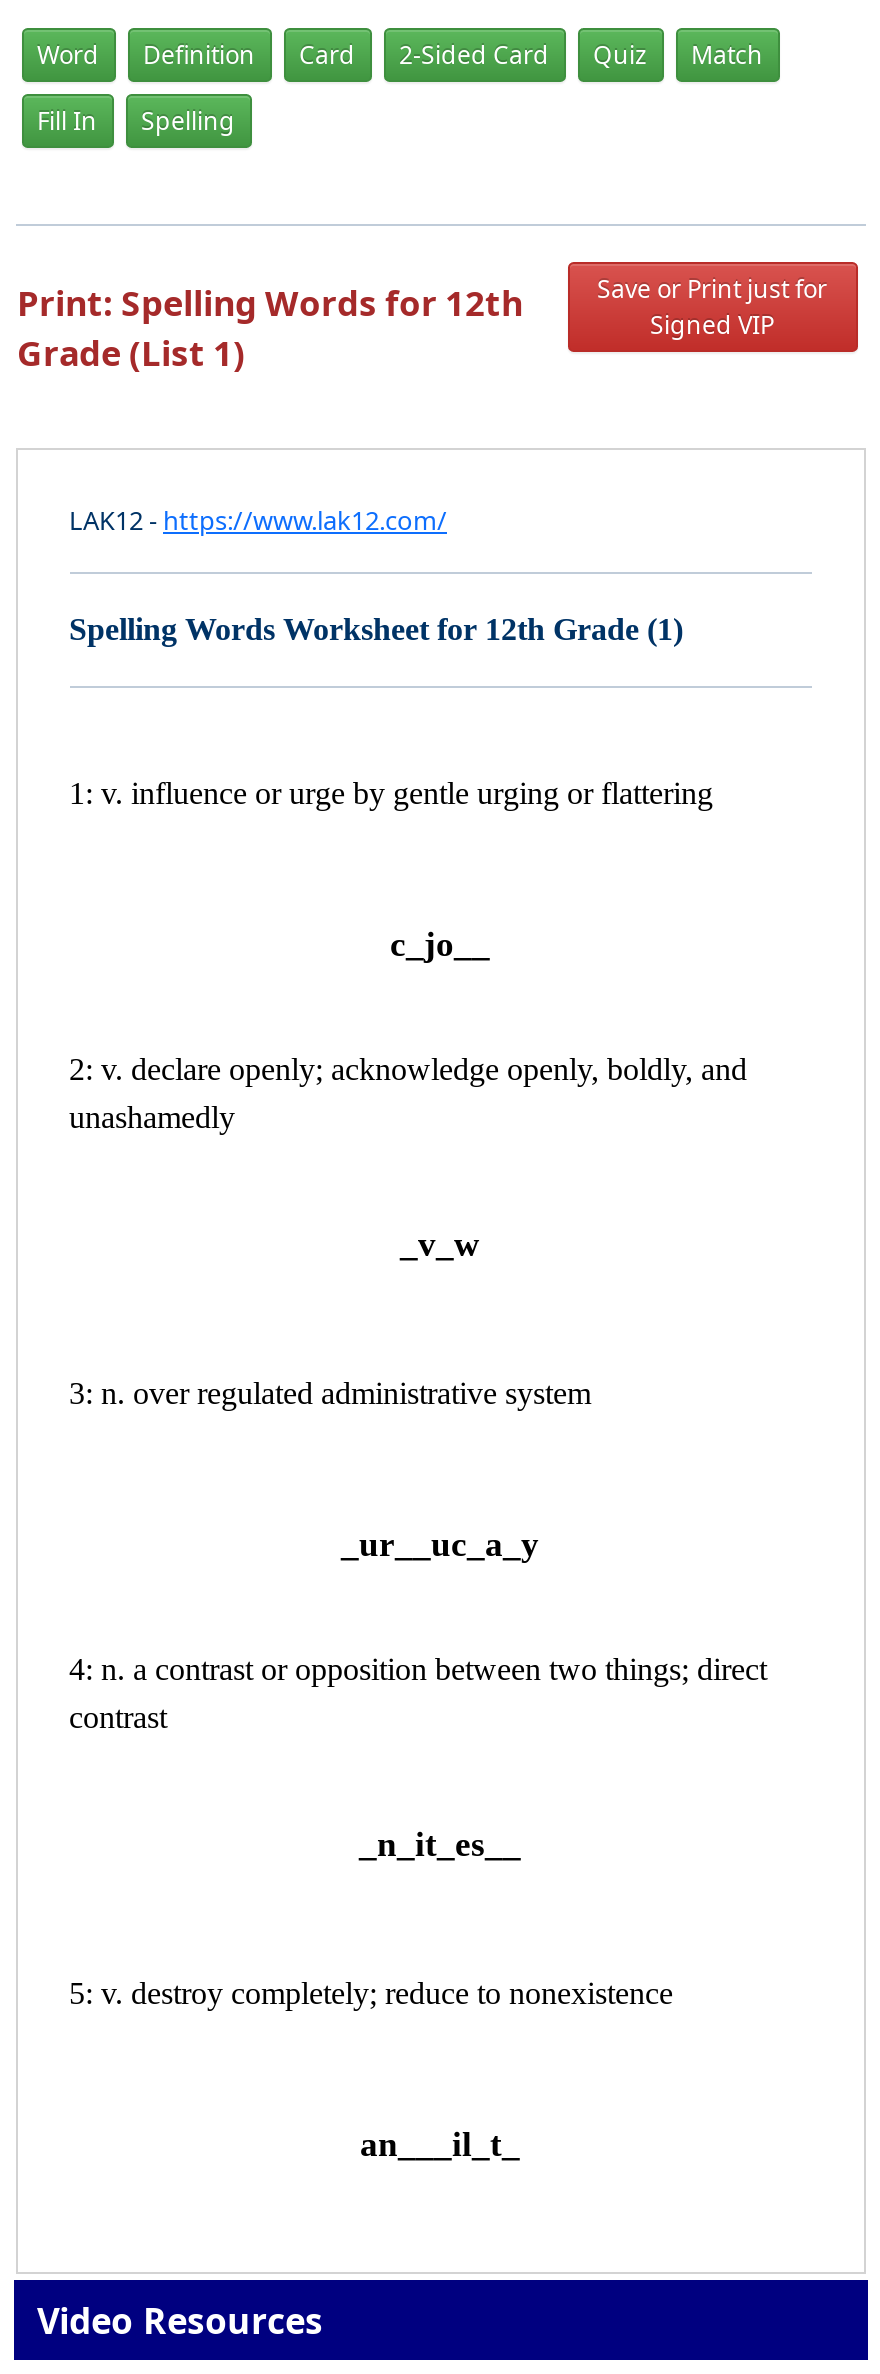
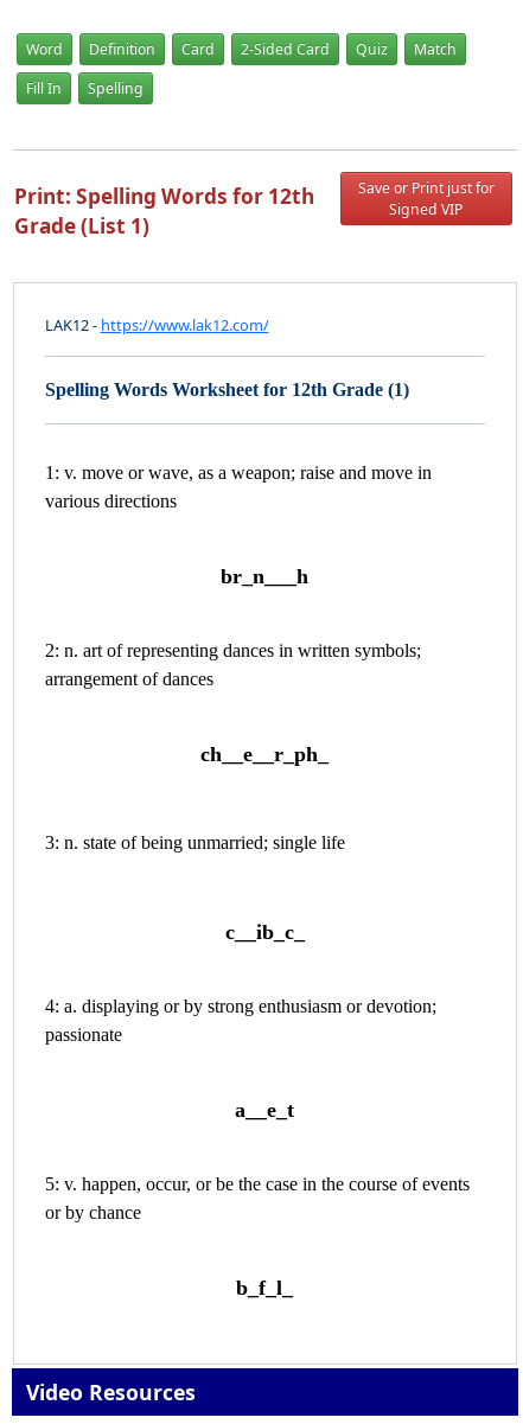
[69,776,713,810] 1: v. influence or urge by gentle urging or flattering -> [44,463,431,511] 1: v. move or wave, as a weapon; raise and move in | various directions
[390,924,490,964] c_jo__ -> [221,565,308,588] br_n___h
[69,1052,747,1134] 2: v. declare openly; acknowledge openly, boldly, and | unashamedly -> [44,641,420,689] 2: n. art of representing dances in written symbols; | arrangement of dances
[400,1224,480,1264] _v_w -> [200,742,329,766] ch__e__r_ph_
[69,1376,591,1410] 3: n. over regulated administrative system -> [44,833,345,853] 3: n. state of being unmarried; single life
[341,1524,539,1564] _ur__uc_a_y -> [225,920,304,944] c__ib_c_
[69,1652,767,1734] 4: n. a contrast or opposition between two things; direct | contrast -> [44,996,436,1045] 4: a. displaying or by strong enthusiasm or devotion; | passionate
[359,1824,521,1864] _n_it_es__ -> [235,1098,294,1122] a__e_t
[69,1976,673,2010] 5: v. destroy completely; reduce to nonexistence -> [44,1174,469,1223] 5: v. happen, occur, or be the case in the course of events | or by chance
[360,2124,520,2164] an___il_t_ -> [236,1276,293,1300] b_f_l_

